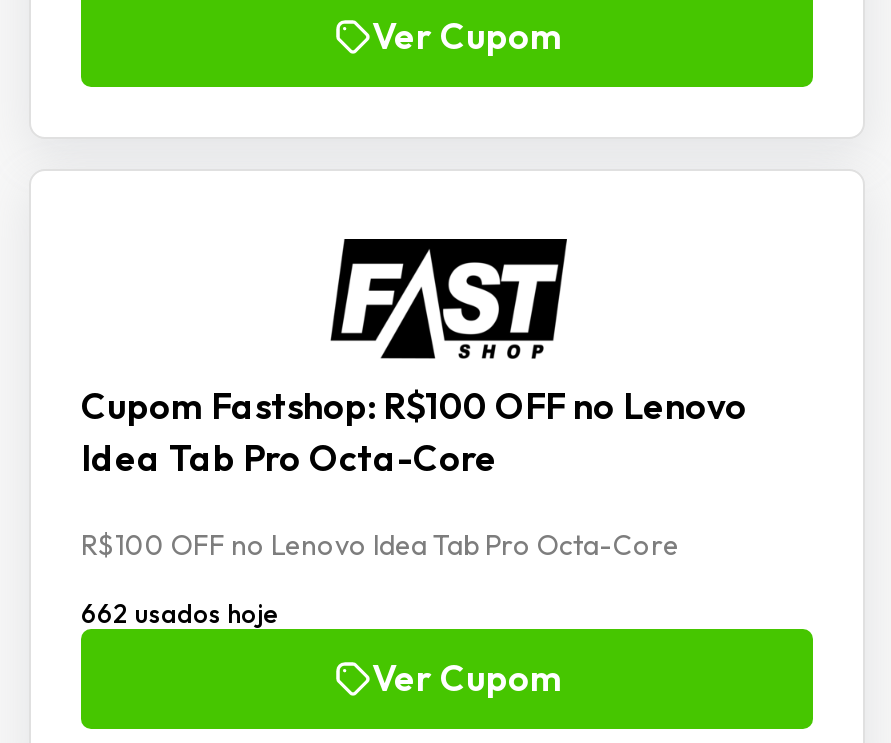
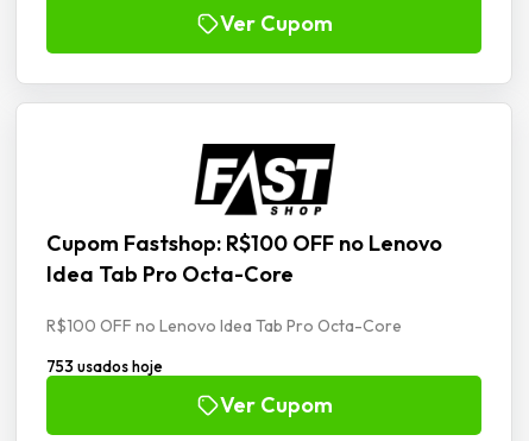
[81,596,279,628] 662 usados hoje -> [46,356,163,375] 753 usados hoje

